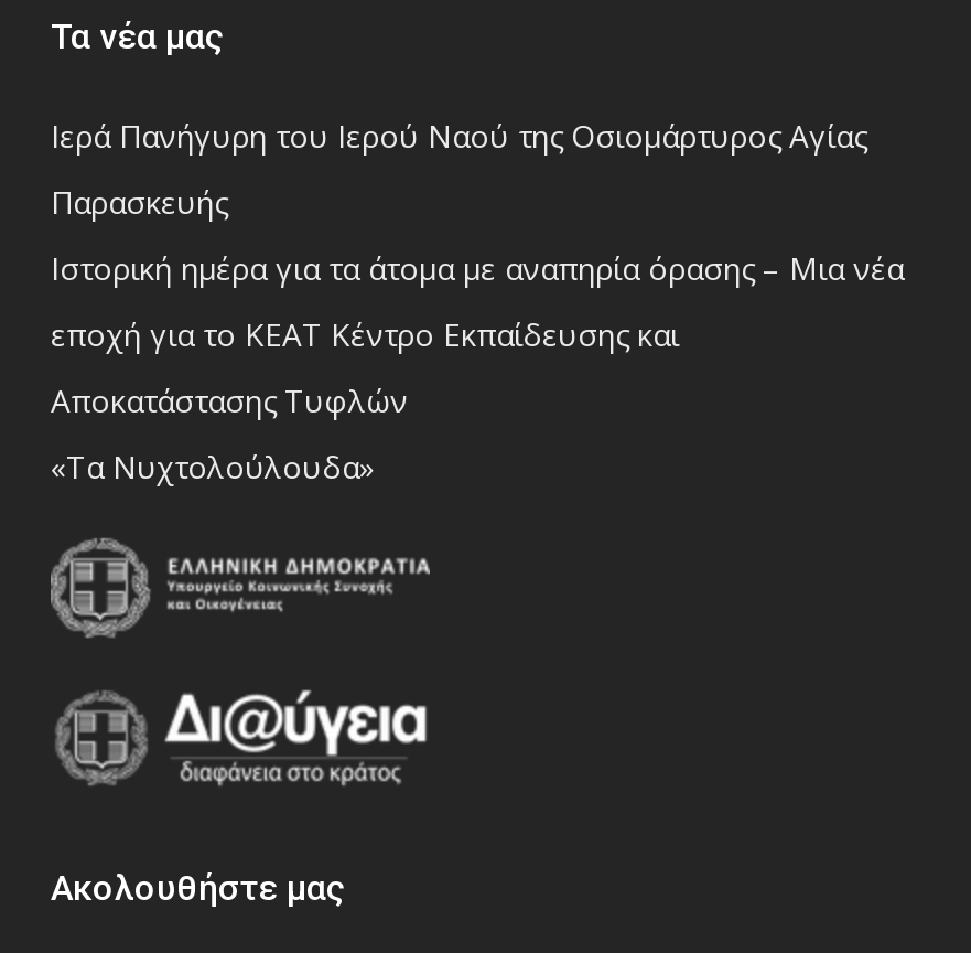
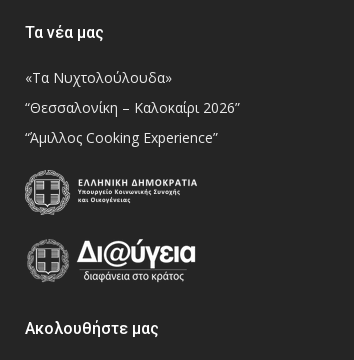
[51,115,904,422] Ιερά Πανήγυρη του Ιερού Ναού της Οσιομάρτυρος Αγίας | Παρασκευής | Ιστορική ημέρα για τα άτομα με αναπηρία όρασης – Μια νέα | εποχή για το KEAT Κέντρο Εκπαίδευσης και | Αποκατάστασης Τυφλών -> none
moved [51,446,375,488] -> [25,68,172,87]: «Τα Νυχτολούλουδα»
none -> [25,98,240,147] “Θεσσαλονίκη – Καλοκαίρι 2026” | “Άμιλλος Cooking Experience”

